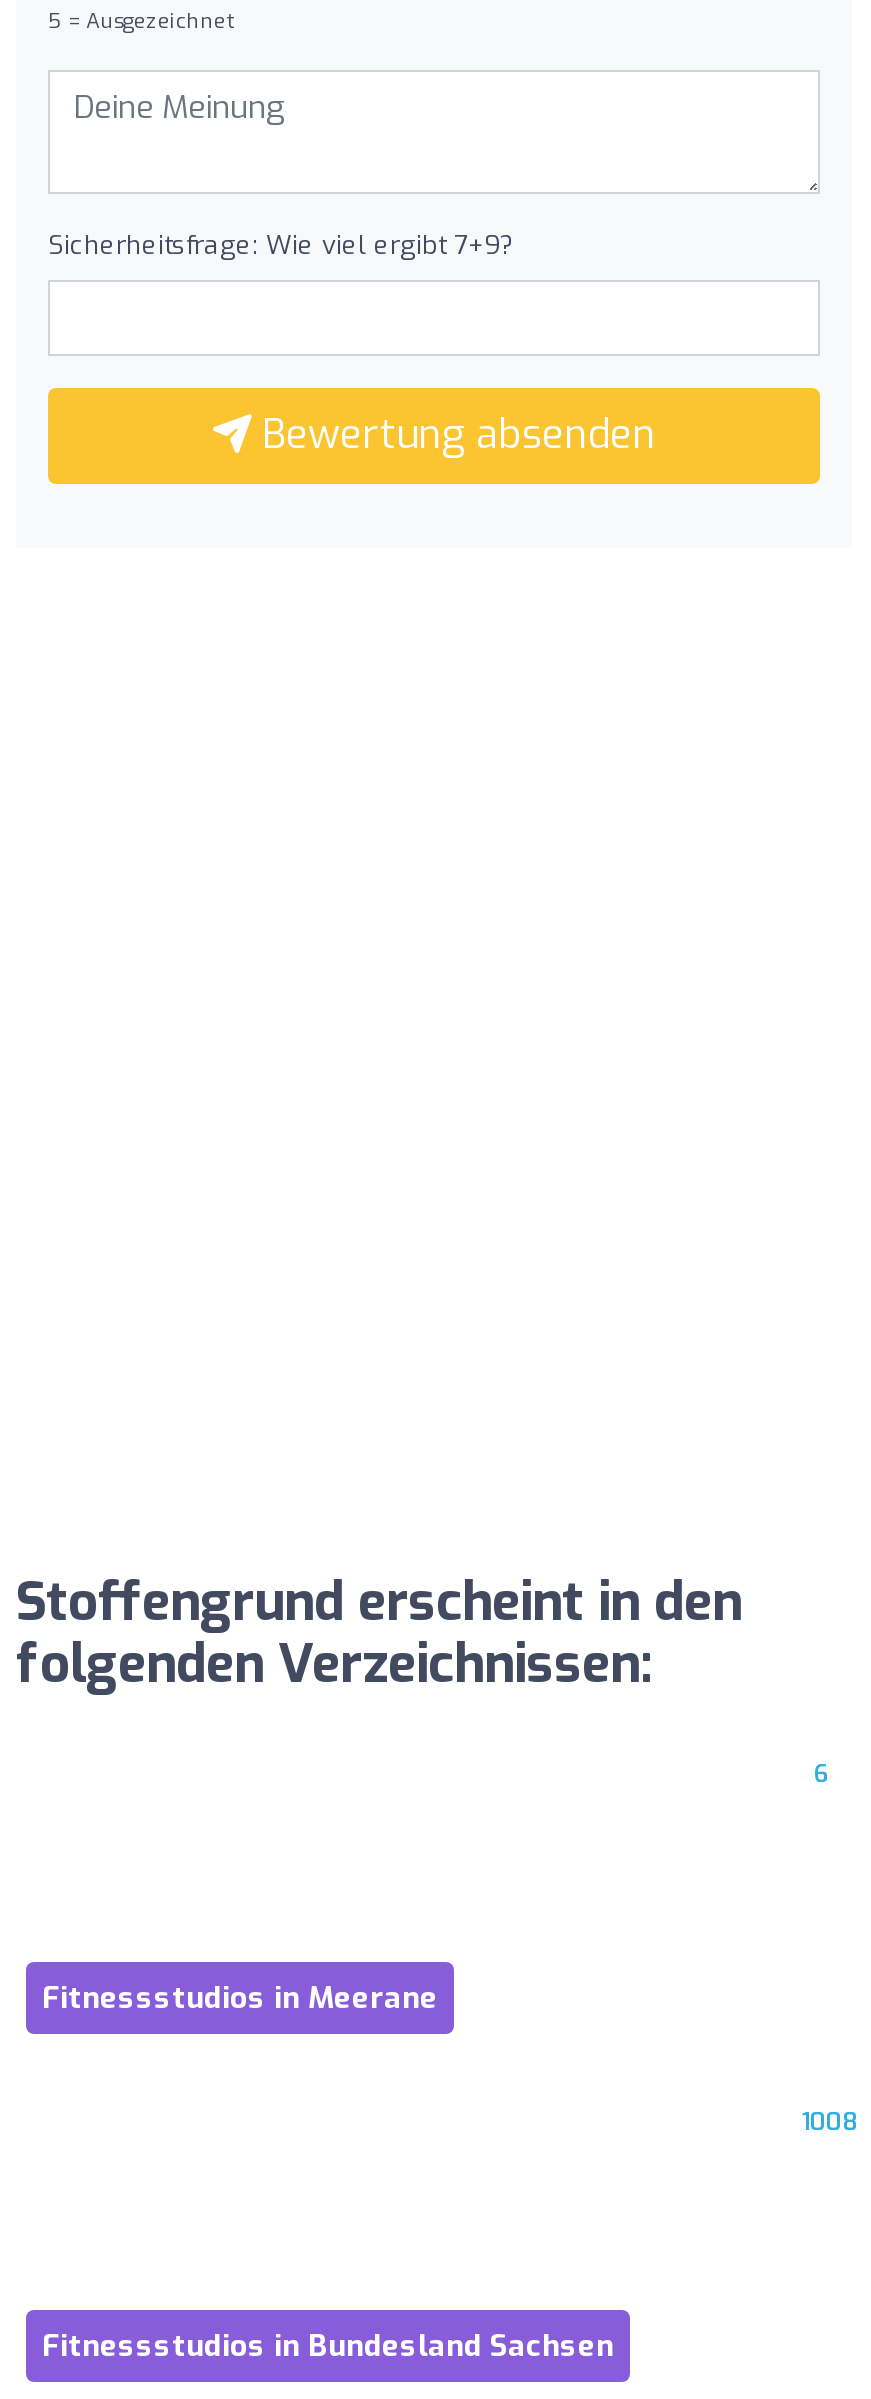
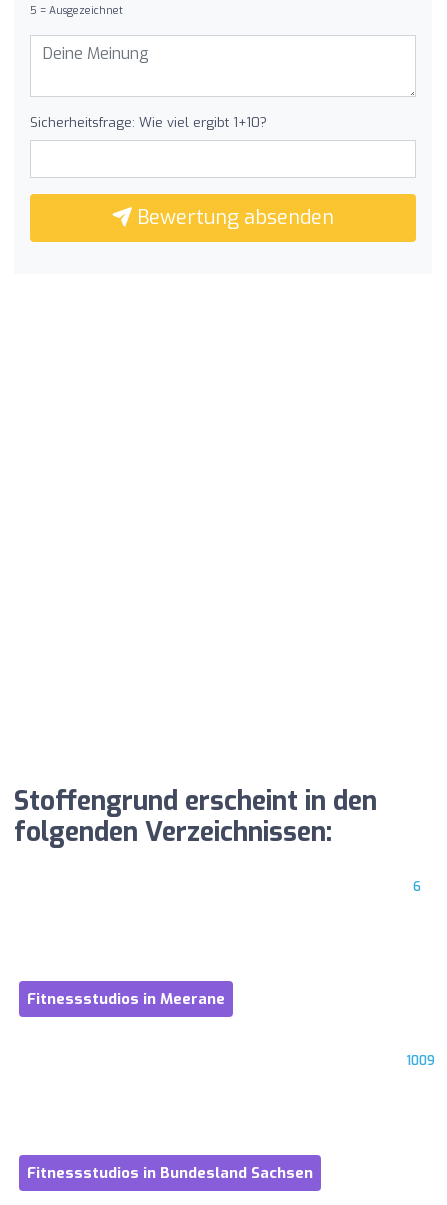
[48,228,514,262] Sicherheitsfrage: Wie viel ergibt 7+9? -> [30,114,267,131] Sicherheitsfrage: Wie viel ergibt 1+10?
[802,2106,856,2138] 1008 -> [407,1053,435,1069] 1009

